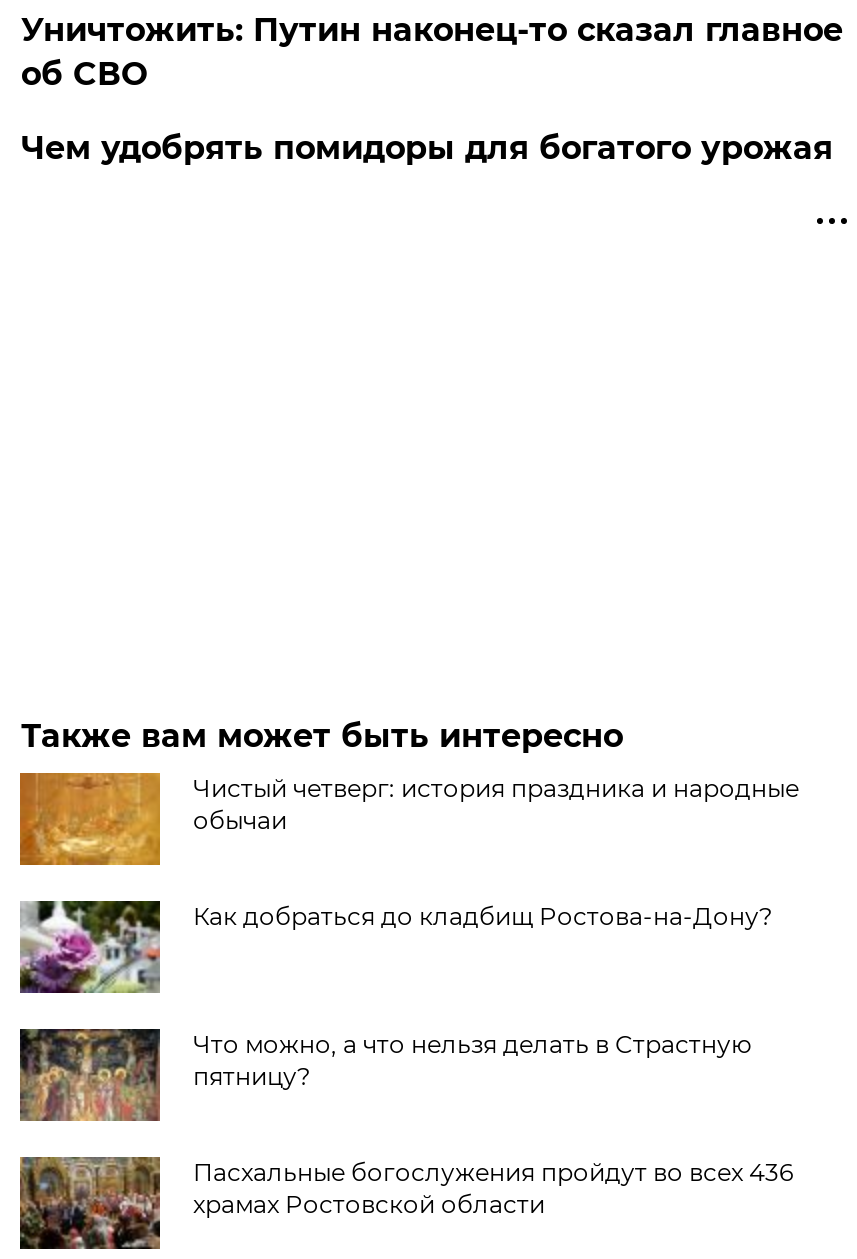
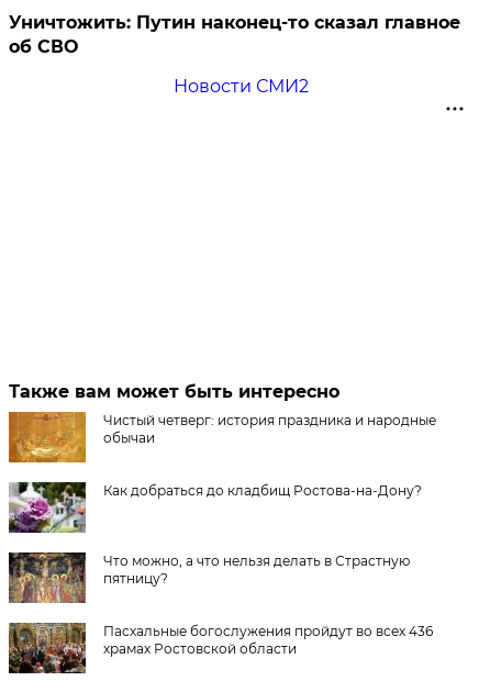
[21,129,833,167] Чем удобрять помидоры для богатого урожая -> [173,76,308,97] Новости СМИ2

